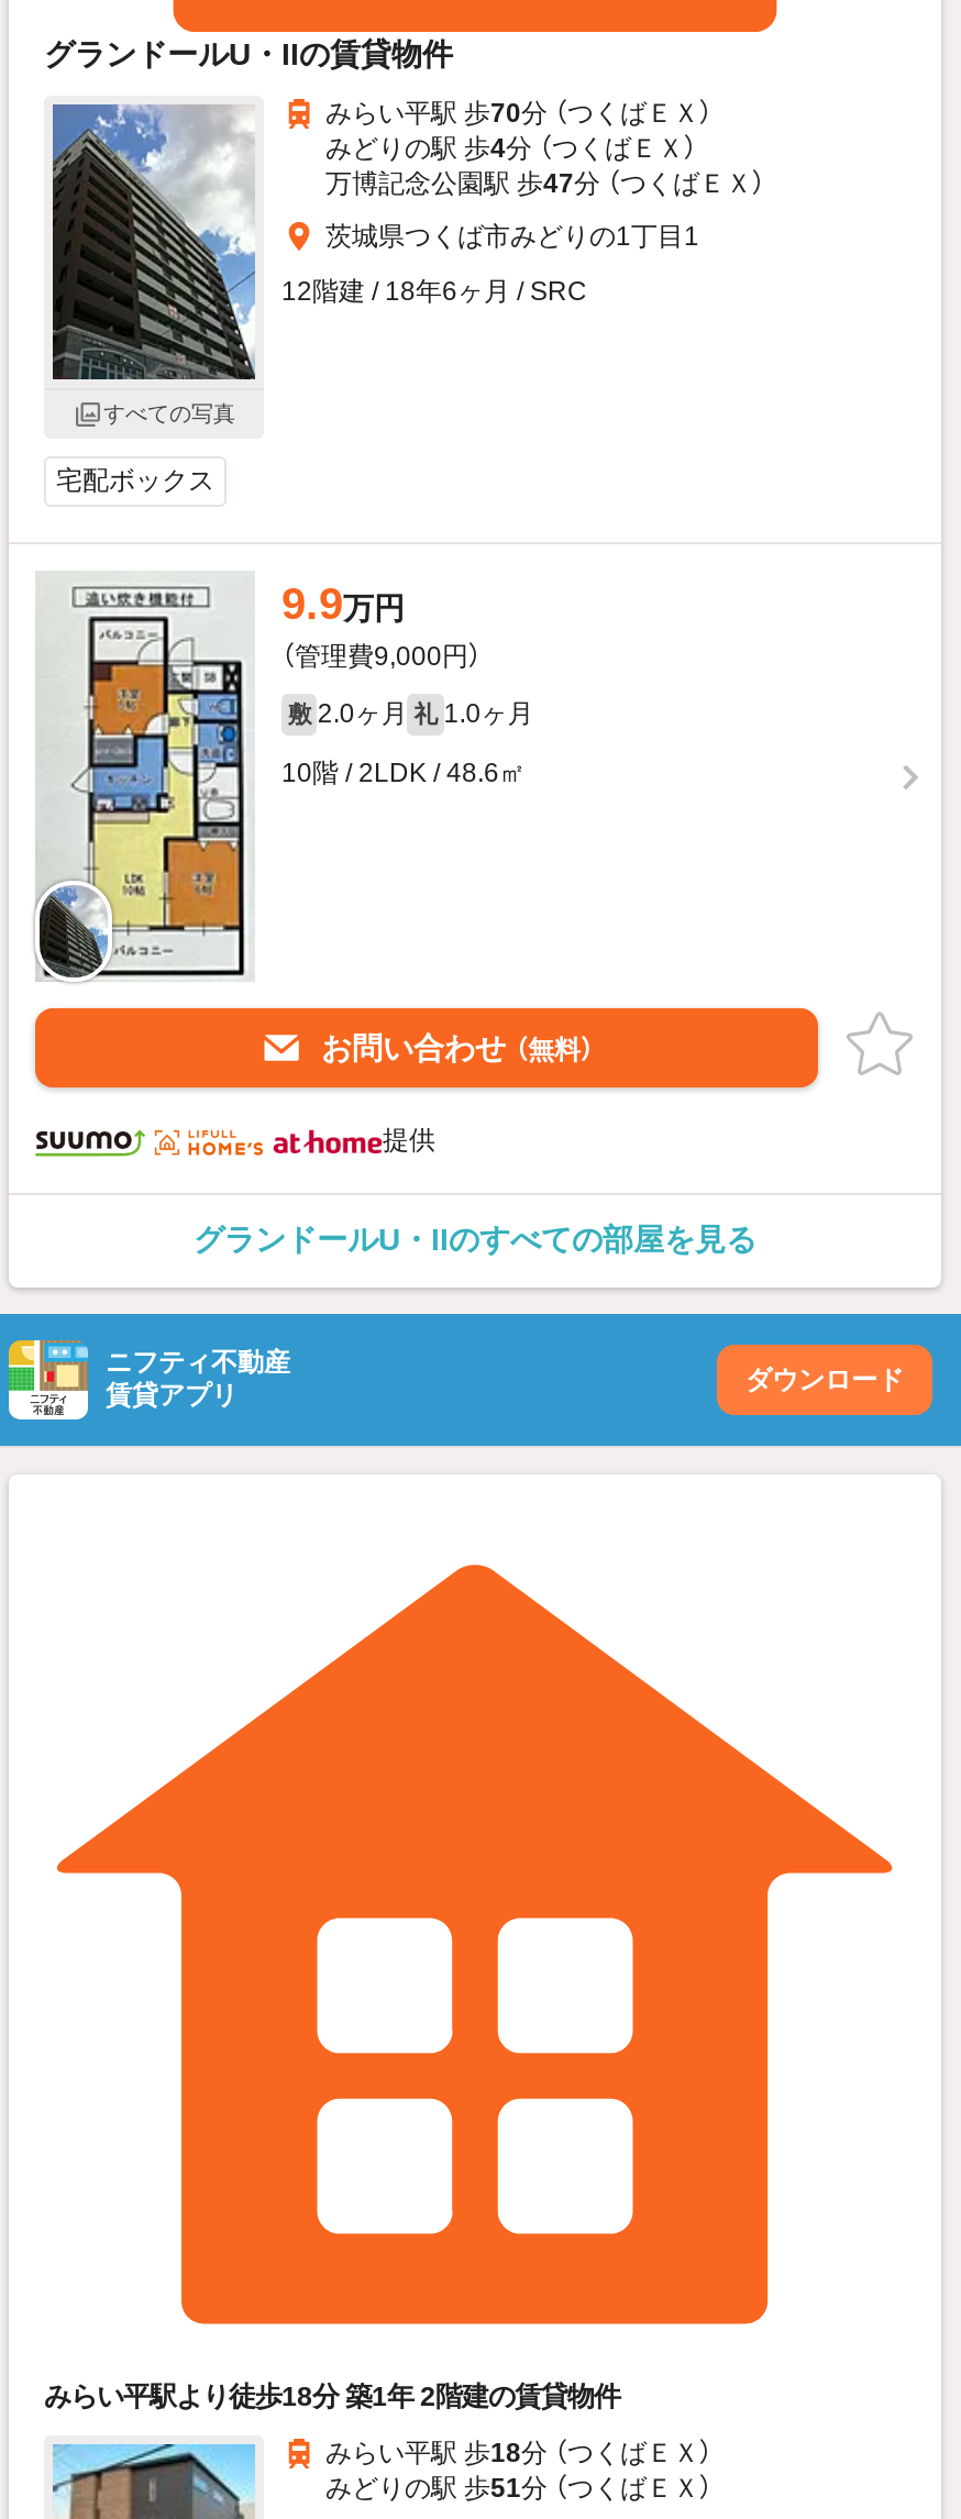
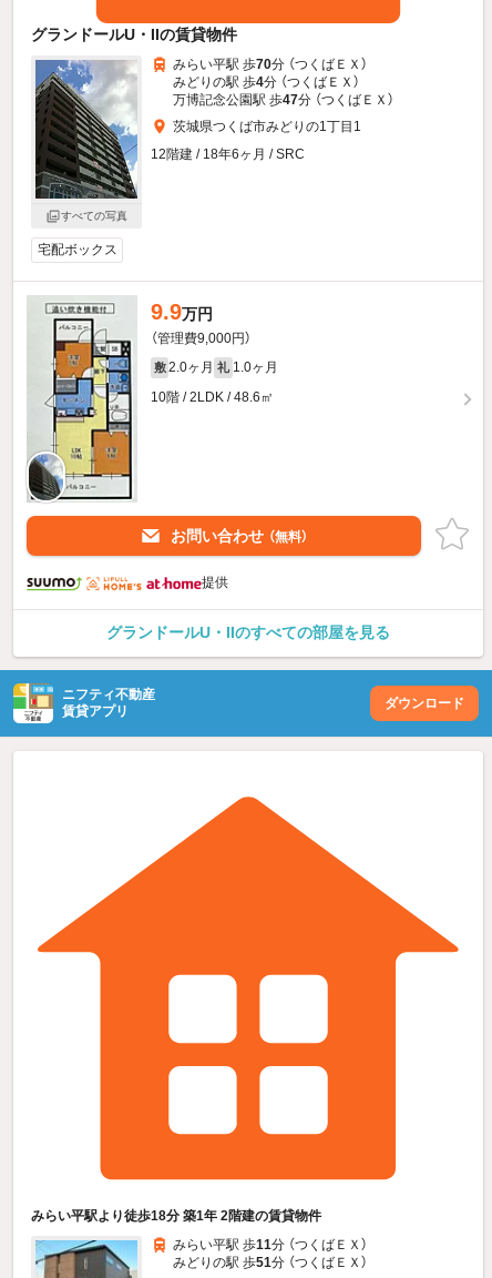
[325,2439,713,2469] みらい平駅 歩18分 （つくばＥＸ） -> [173,1237,368,1253] みらい平駅 歩11分 （つくばＥＸ）

